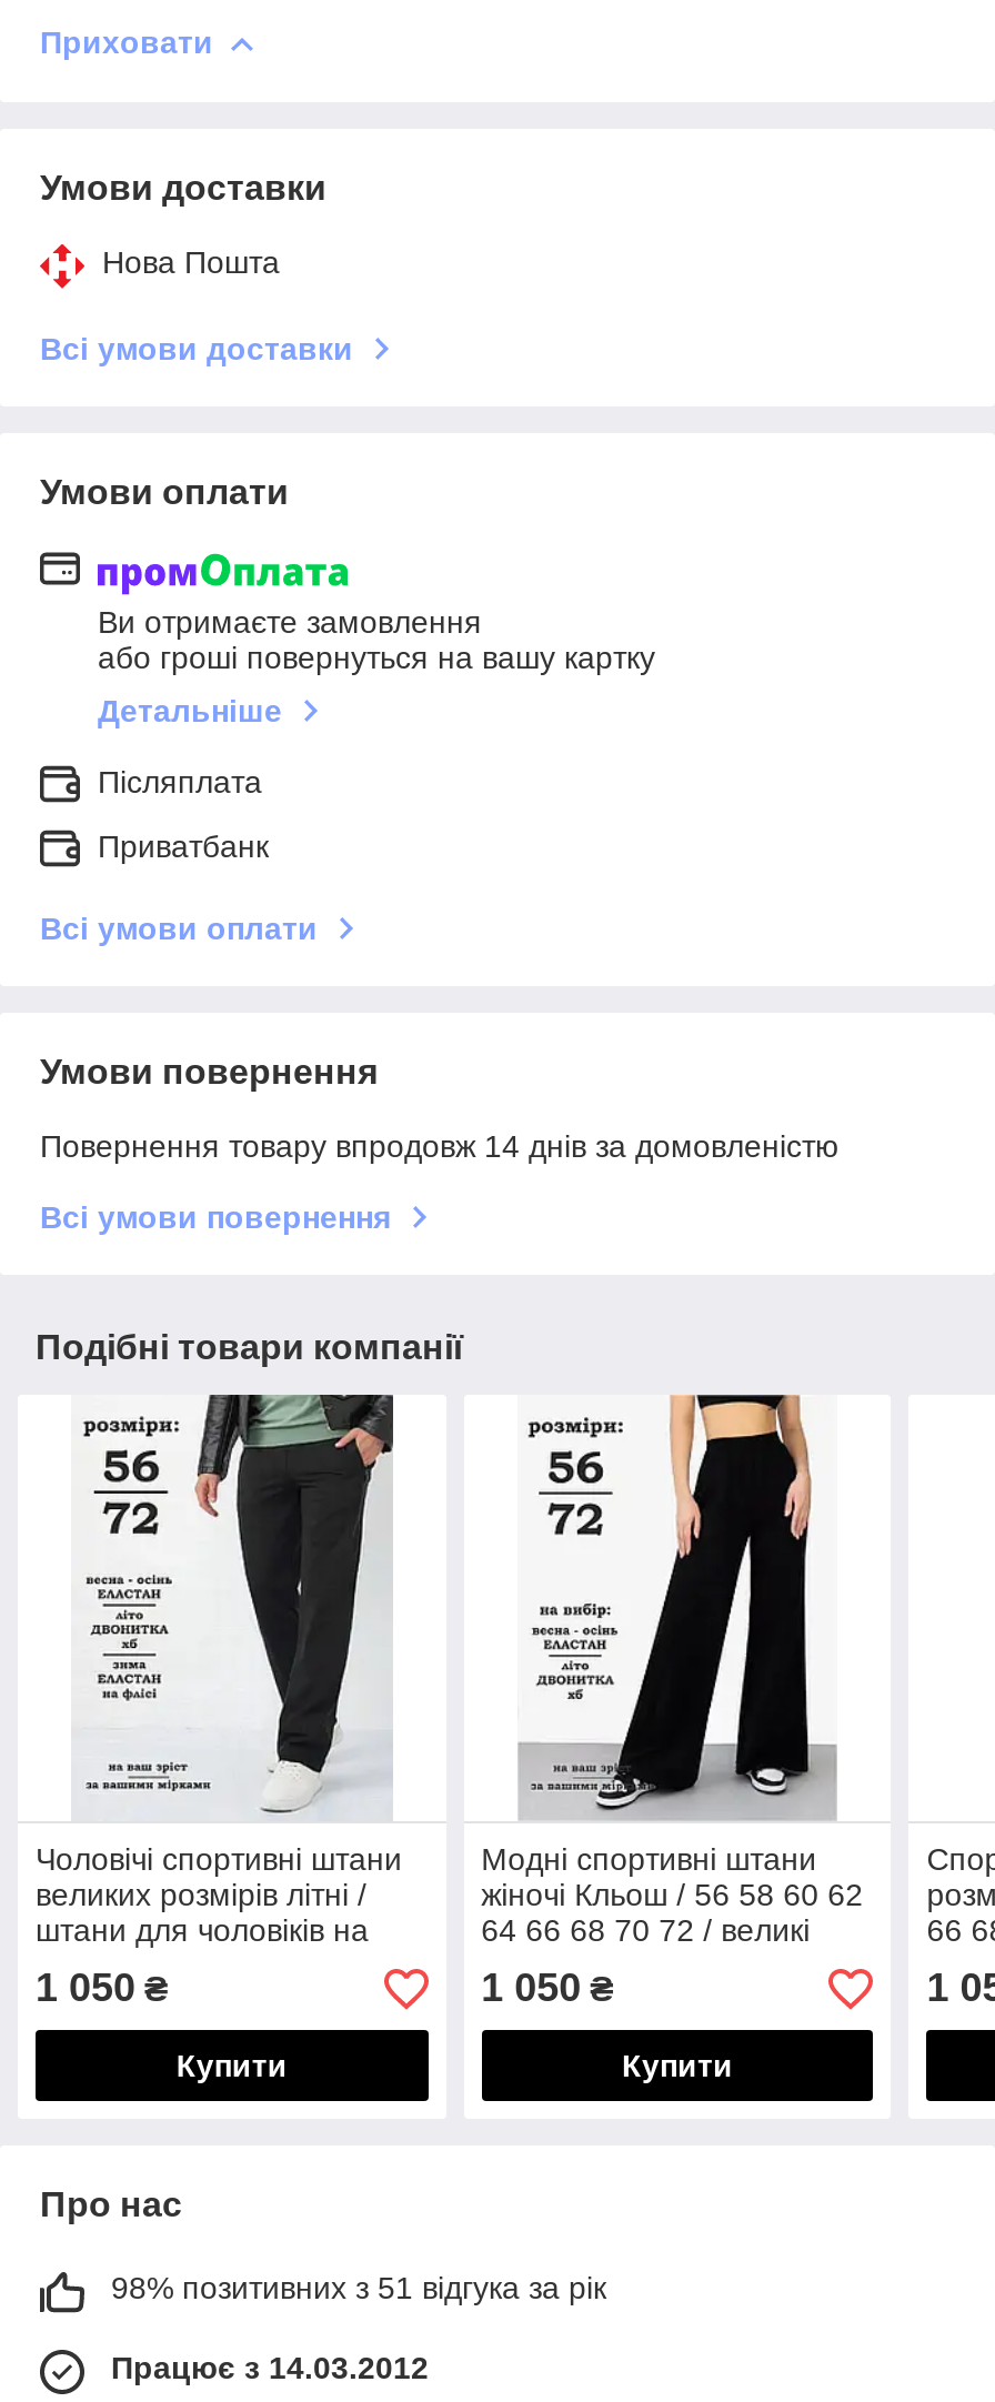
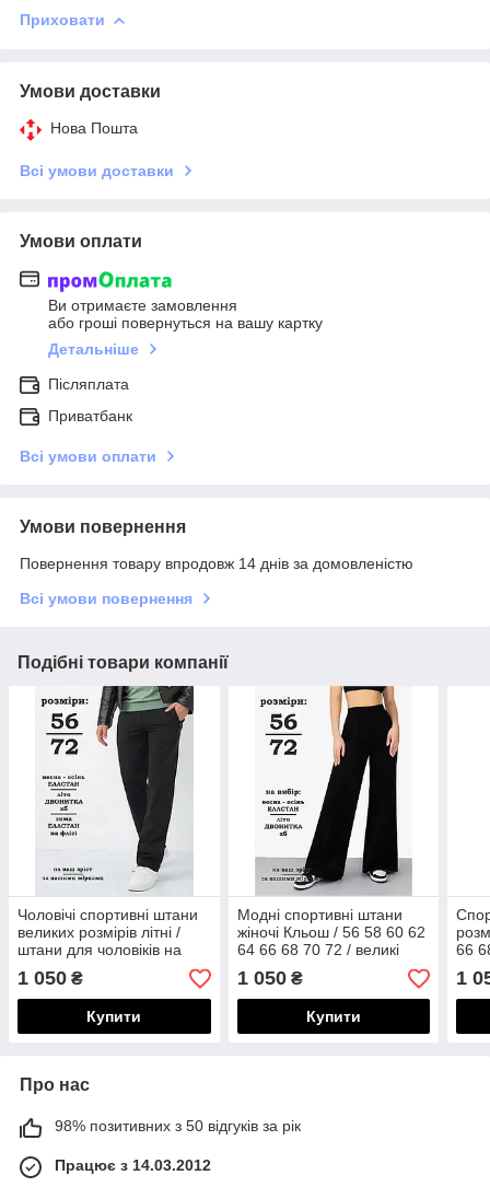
[111,2270,606,2306] 98% позитивних з 51 відгука за рік -> [55,1117,301,1135] 98% позитивних з 50 відгуків за рік

